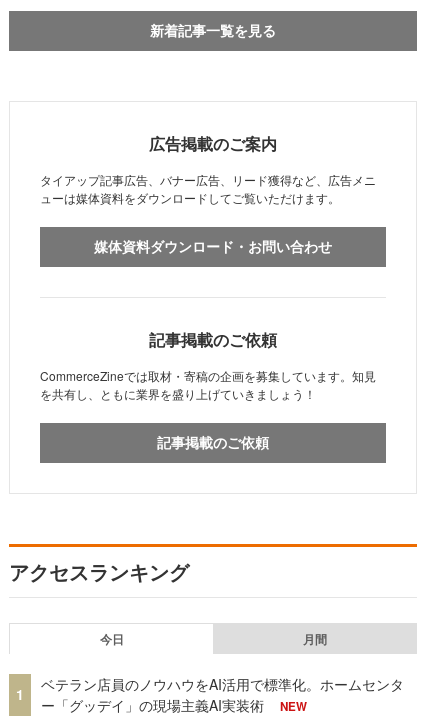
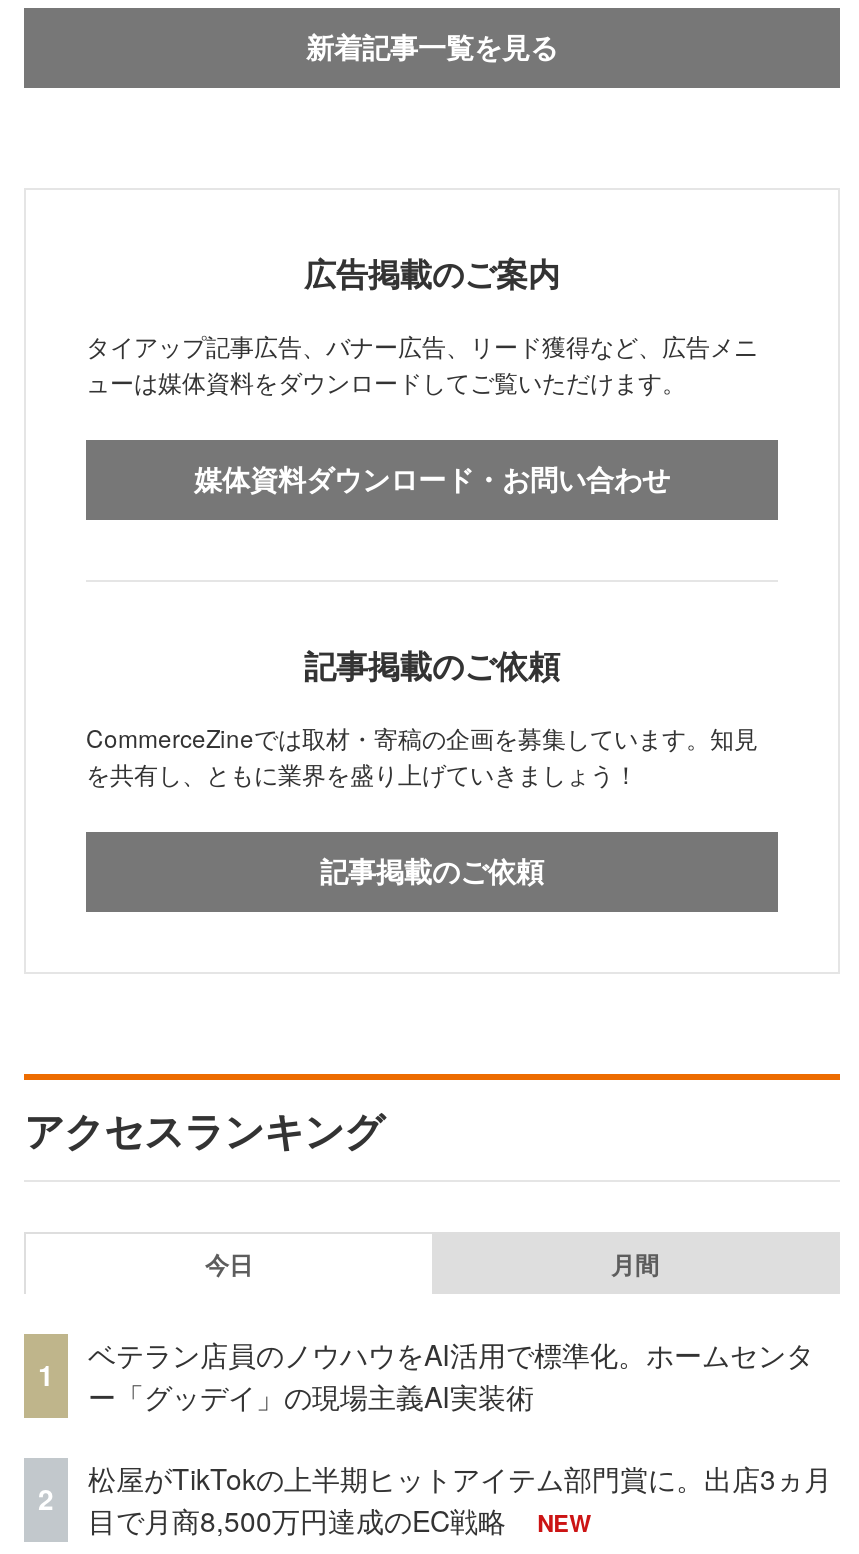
none -> [38,1479,54,1519] 2
none -> [88,1458,832,1540] 松屋がTikTokの上半期ヒットアイテム部門賞に。出店3ヵ月 | 目で月商8,500万円達成のEC戦略

